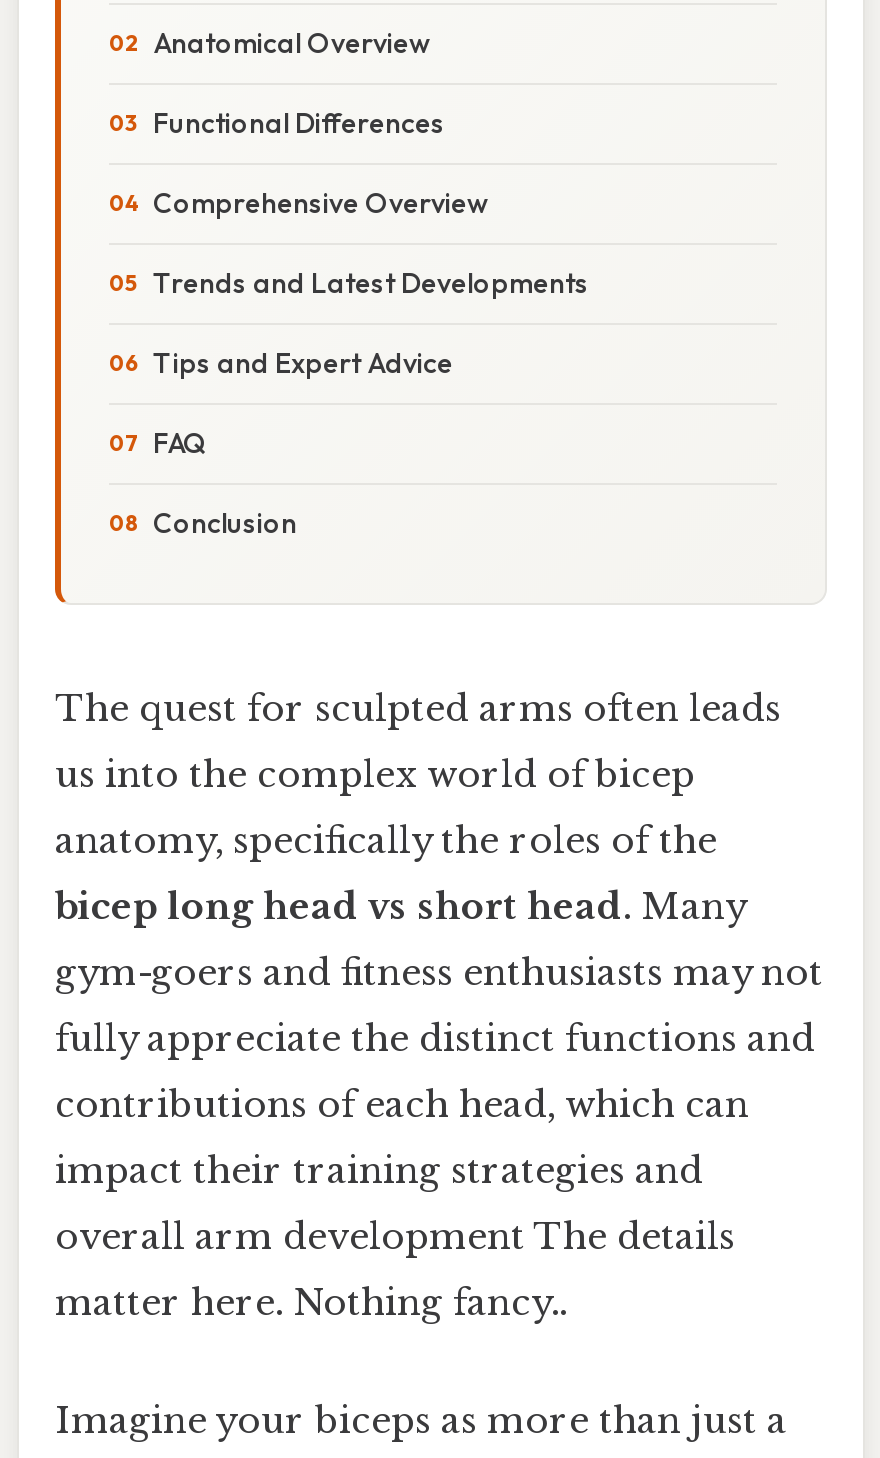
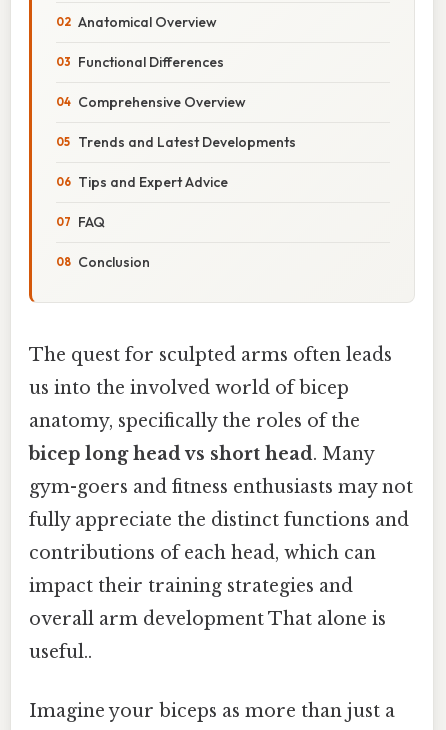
[55,753,695,797] us into the complex world of bicep -> [29,377,349,399] us into the involved world of bicep
[55,1215,735,1259] overall arm development The details -> [29,608,386,630] overall arm development That alone is
[55,1281,567,1325] matter here. Nothing fancy.. -> [29,641,92,663] useful..

